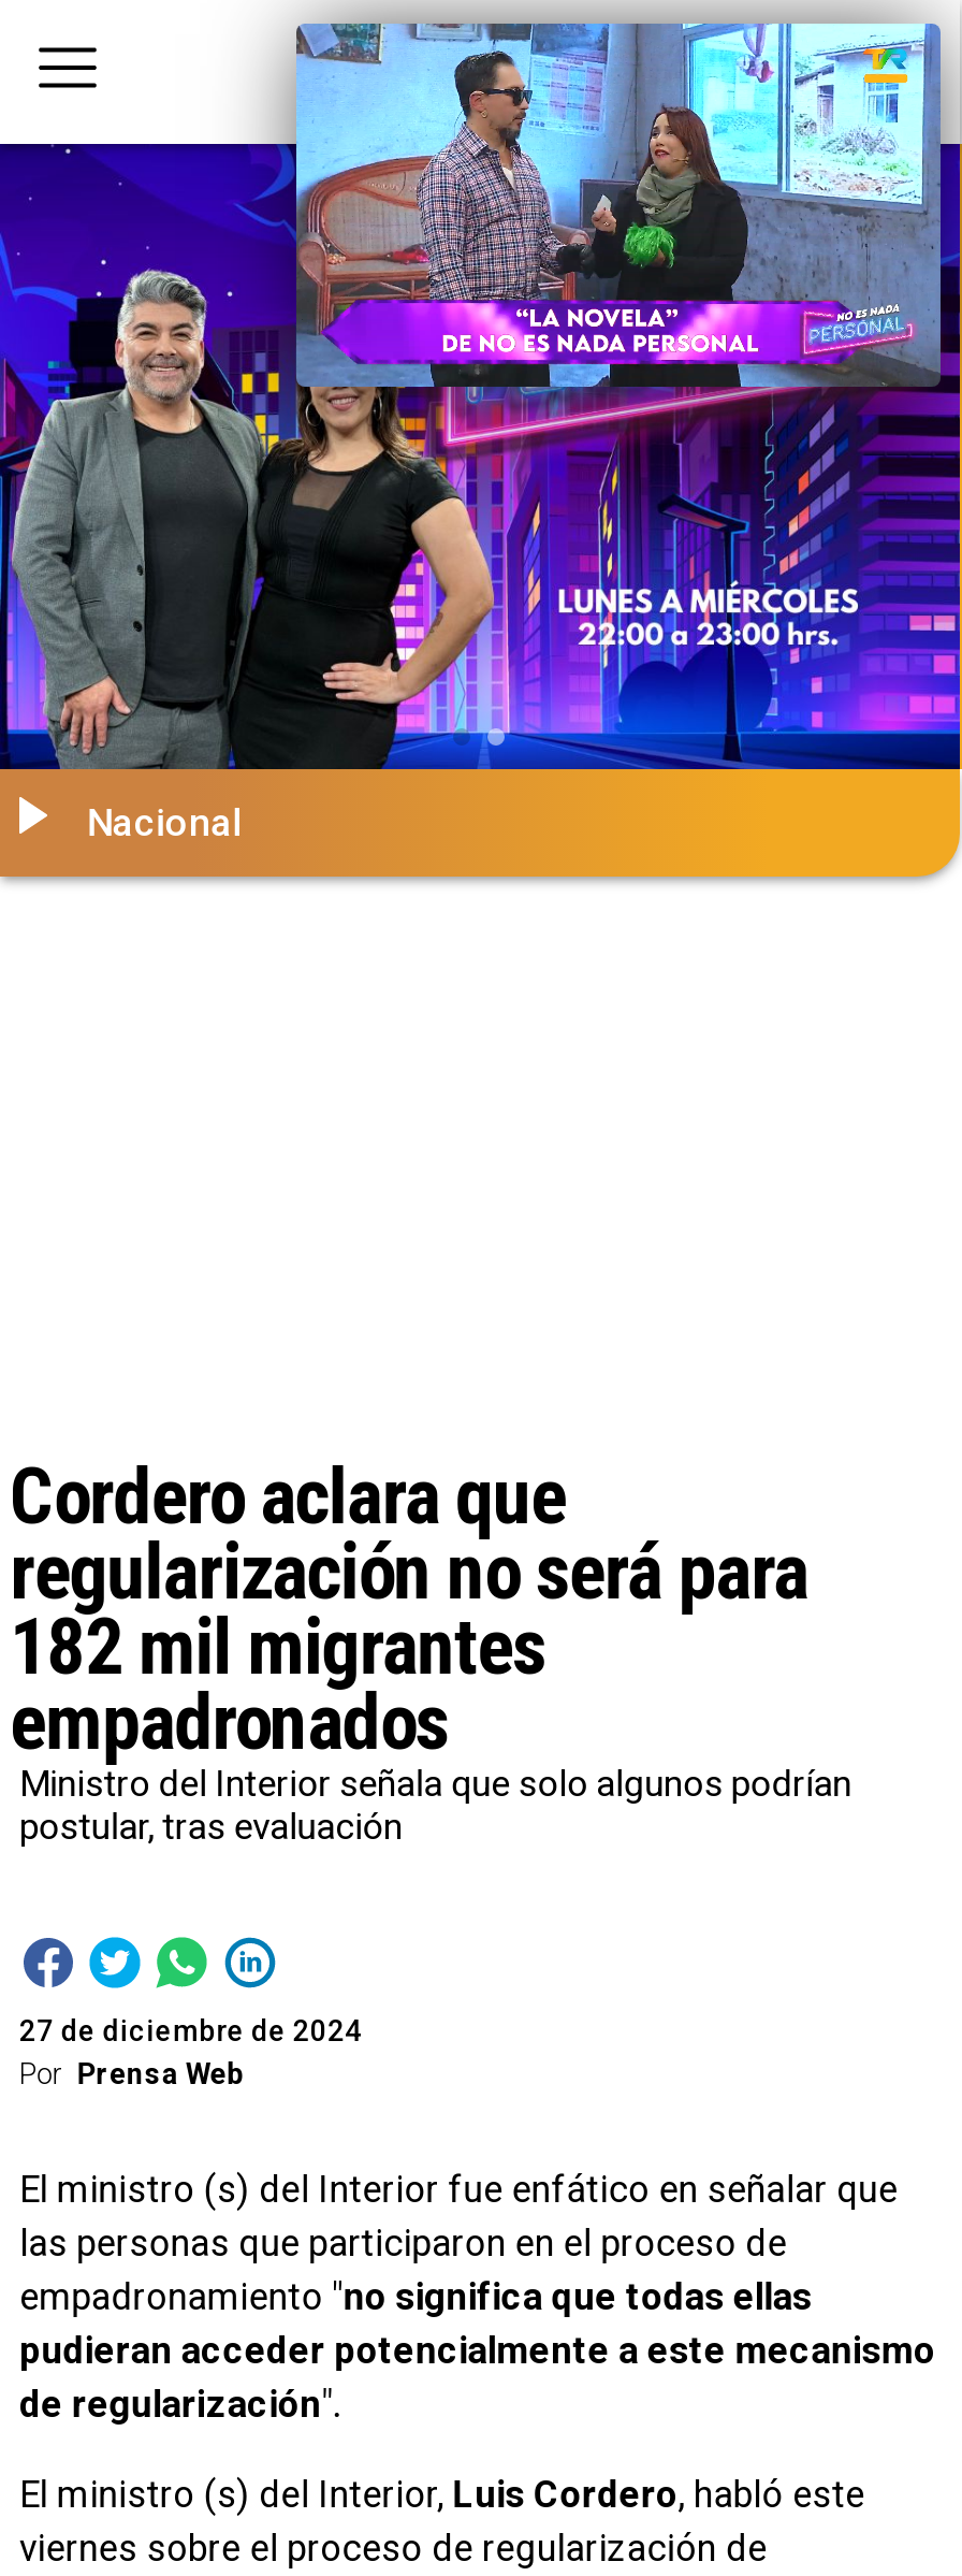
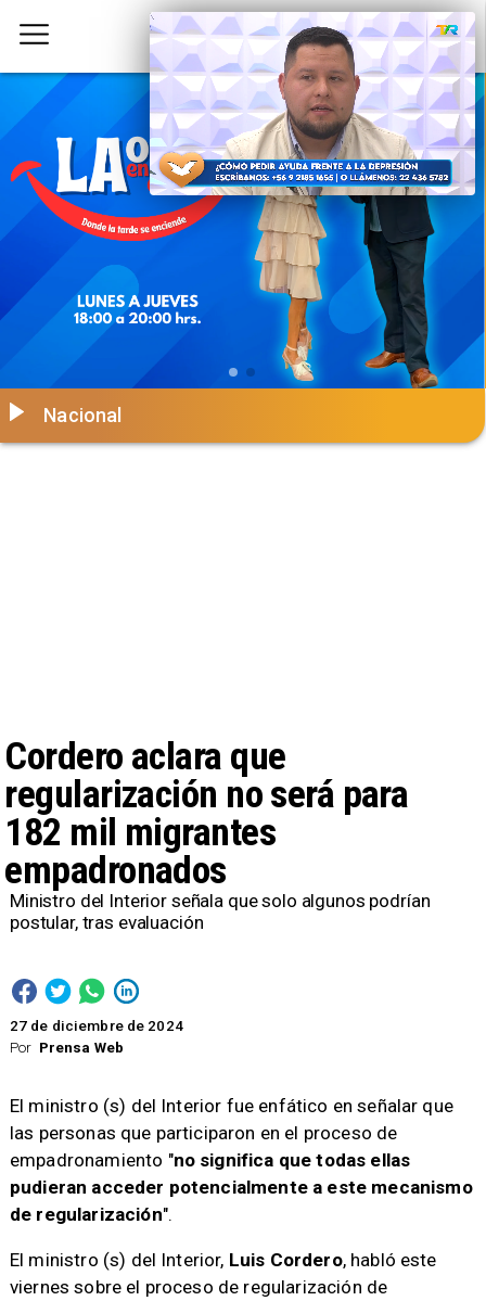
[6,21,956,771] [image] -> [3,12,483,390] [image]

